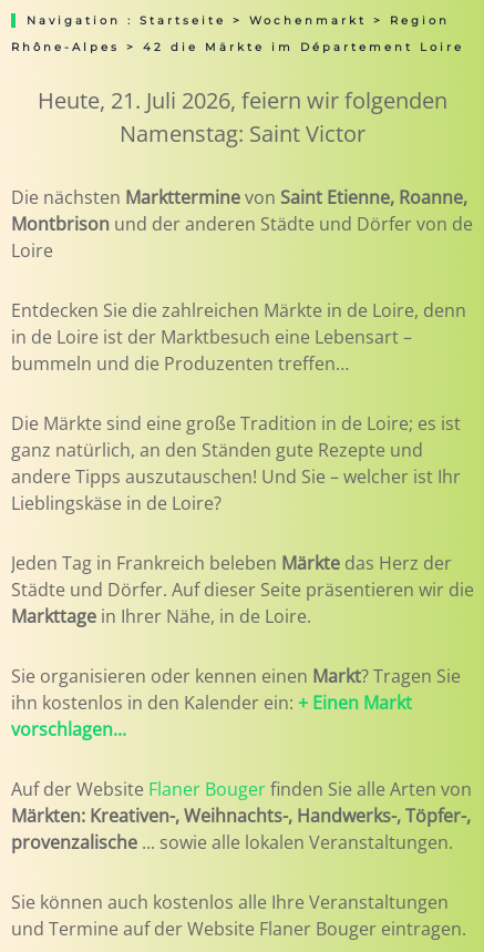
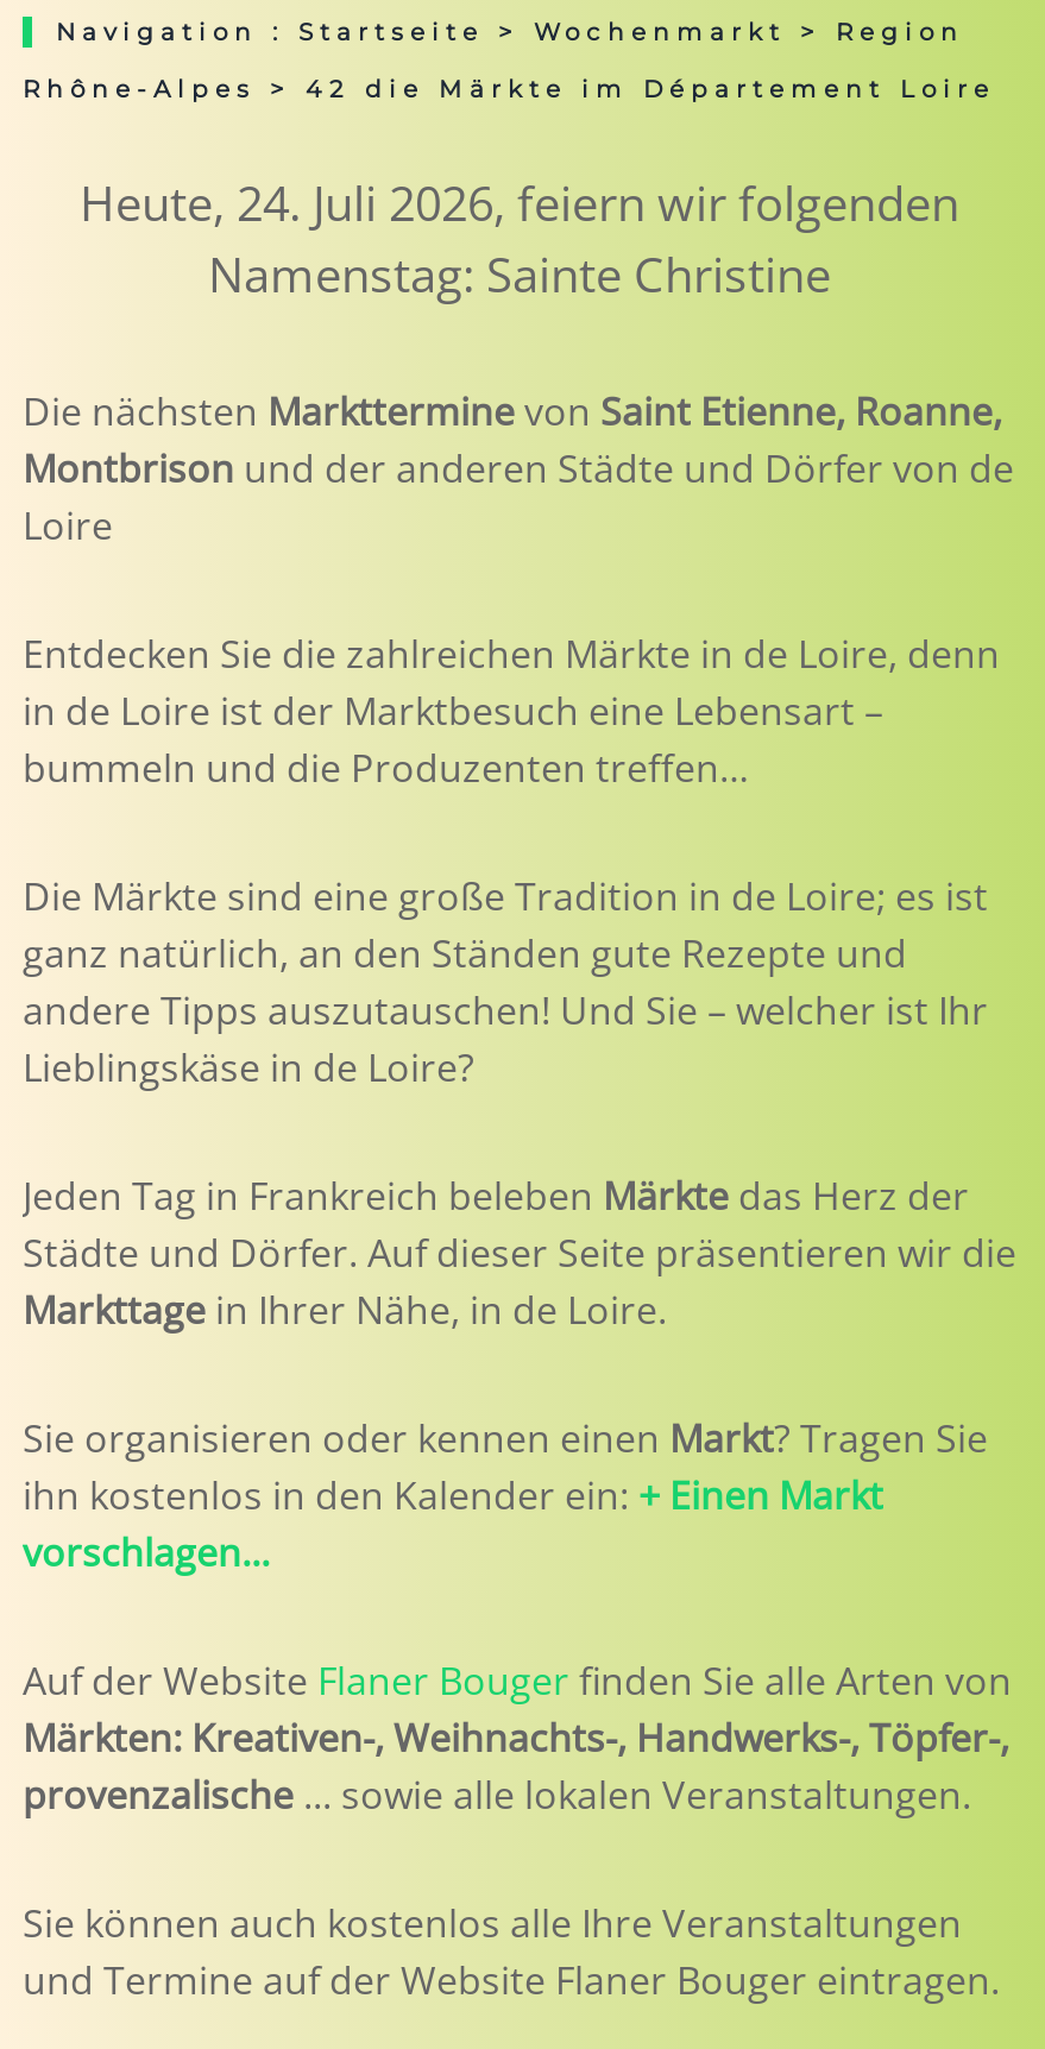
[38,85,447,115] Heute, 21. Juli 2026, feiern wir folgenden -> [80,171,959,235] Heute, 24. Juli 2026, feiern wir folgenden
[120,119,365,149] Namenstag: Saint Victor -> [208,242,831,307] Namenstag: Sainte Christine

